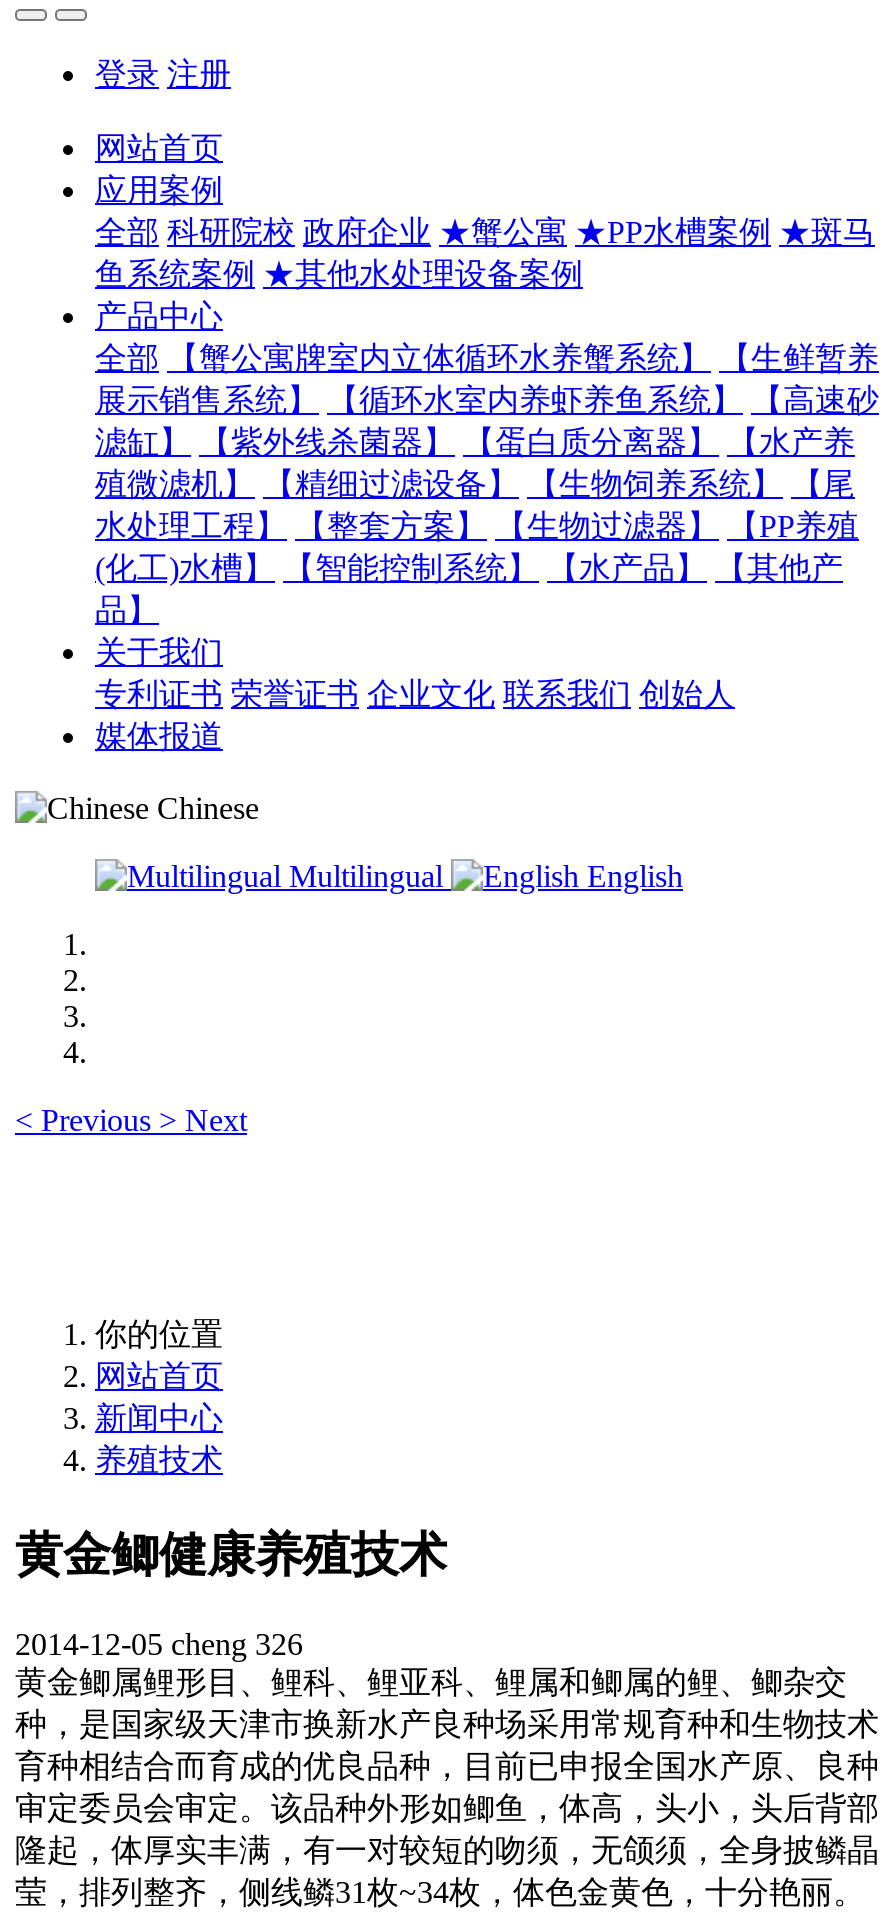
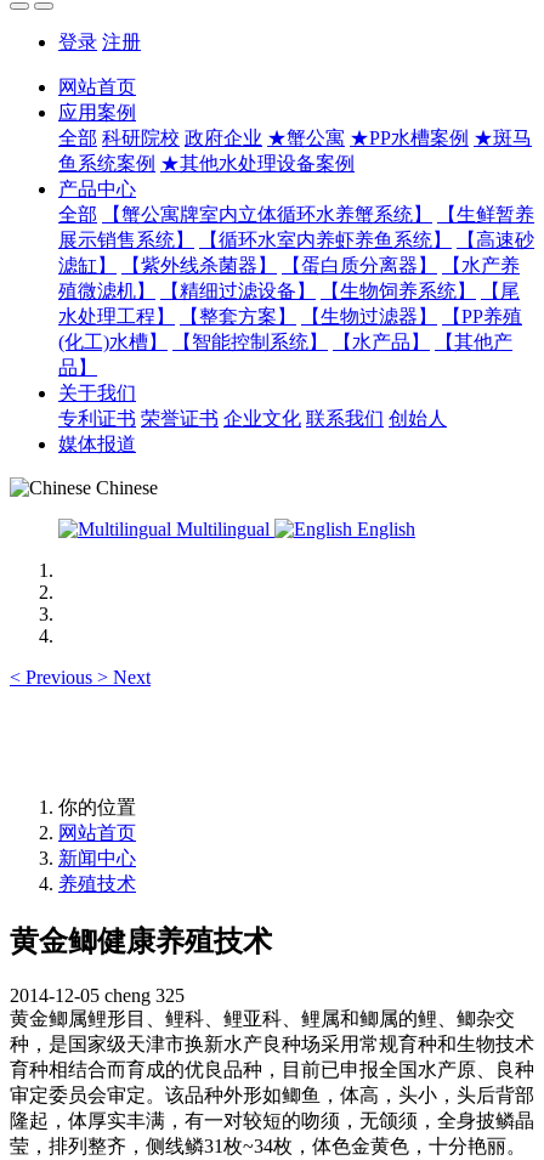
[15,1627,303,1661] 2014-12-05 cheng 326 -> [10,985,185,1005] 2014-12-05 cheng 325

